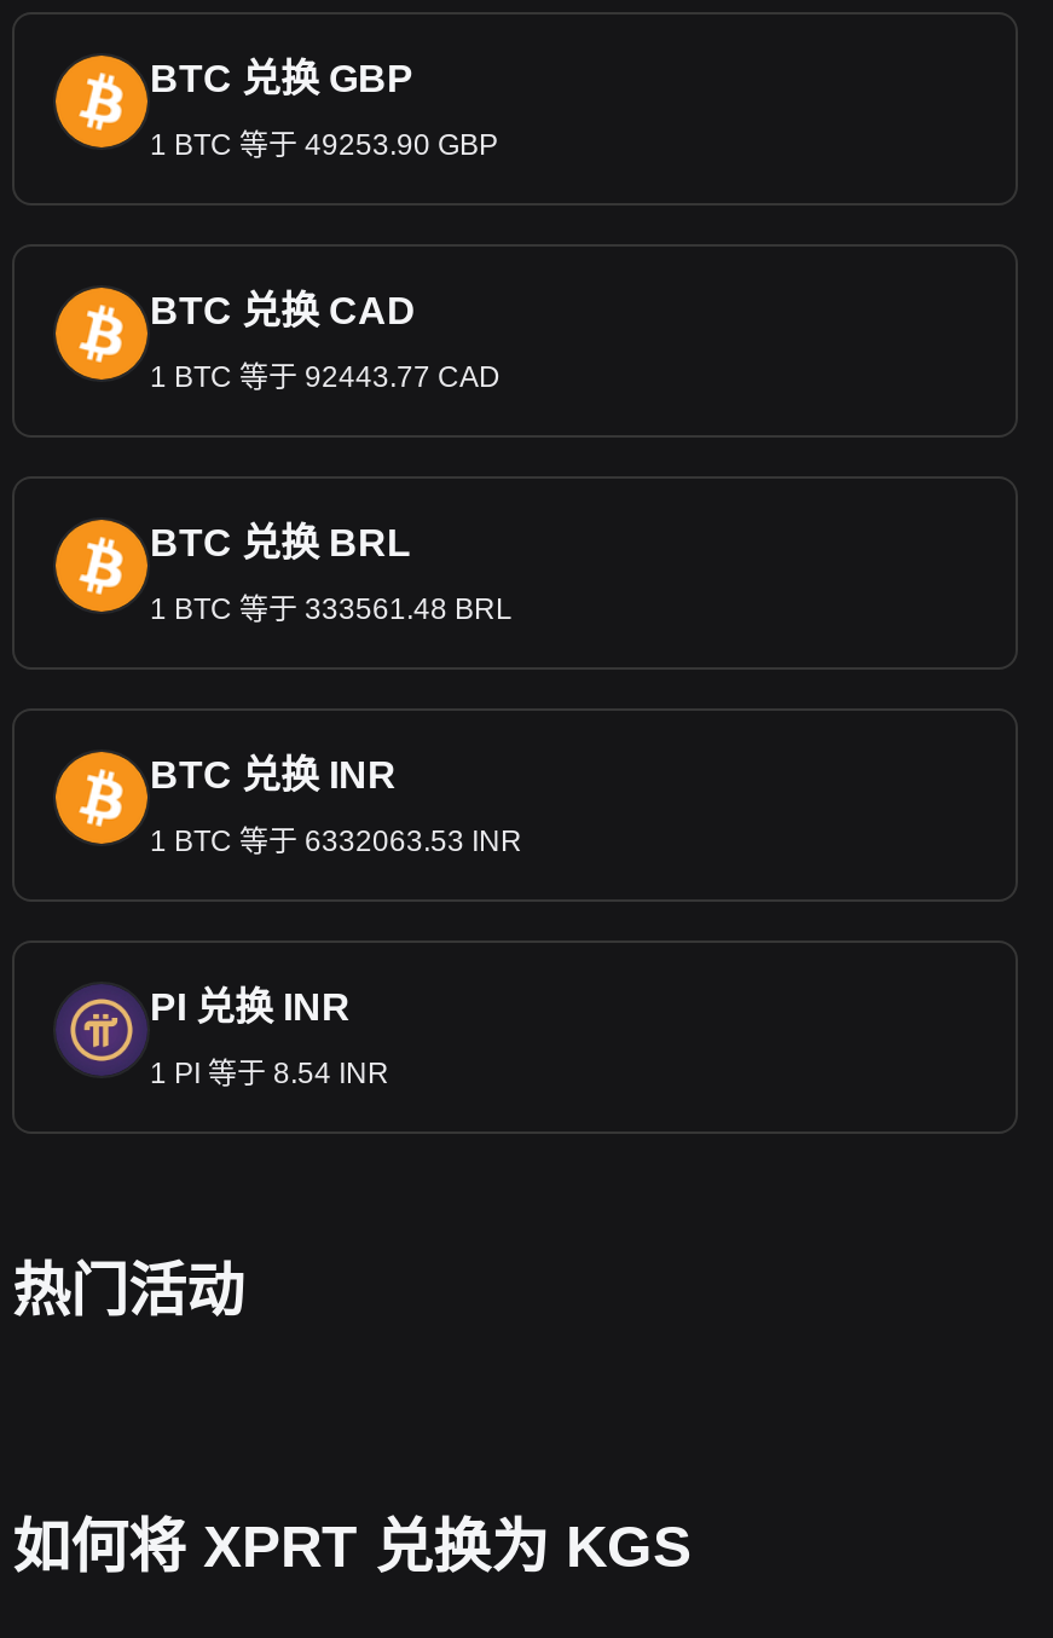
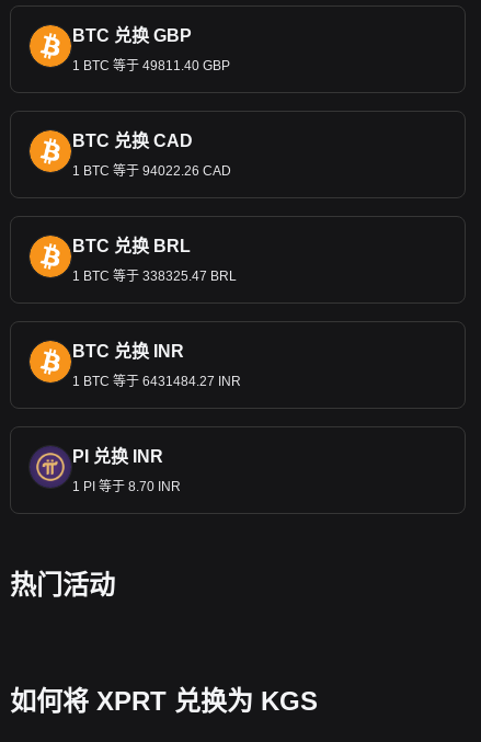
[150,128,498,162] 1 BTC 等于 49253.90 GBP -> [72,58,230,73] 1 BTC 等于 49811.40 GBP
[150,360,501,394] 1 BTC 等于 92443.77 CAD -> [72,163,231,179] 1 BTC 等于 94022.26 CAD
[150,592,513,626] 1 BTC 等于 333561.48 BRL -> [72,269,237,284] 1 BTC 等于 338325.47 BRL
[150,824,522,858] 1 BTC 等于 6332063.53 INR -> [72,374,241,389] 1 BTC 等于 6431484.27 INR
[150,1057,389,1090] 1 PI 等于 8.54 INR -> [72,479,181,494] 1 PI 等于 8.70 INR

